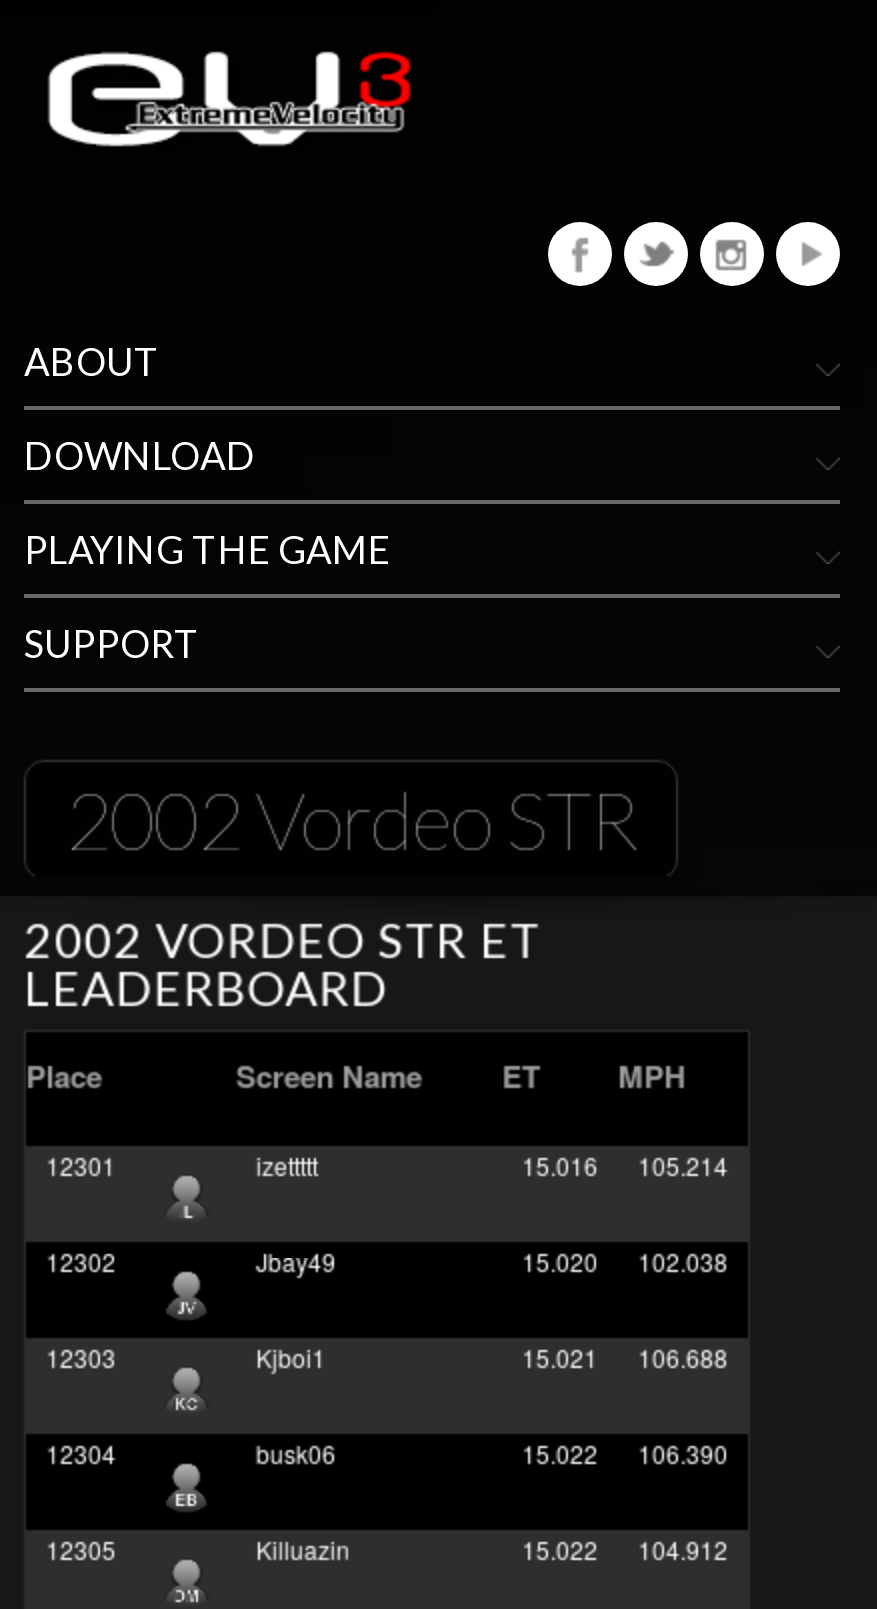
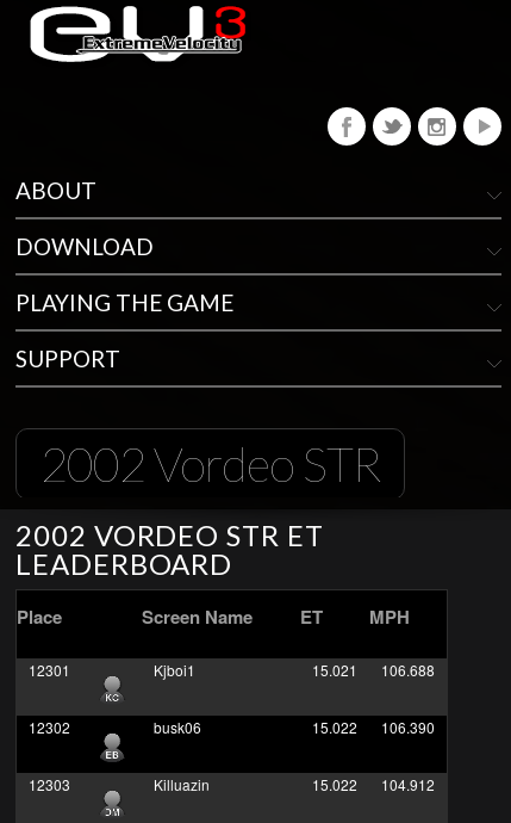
[46,1148,728,1374] izettttt | 15.016 | 105.214 | 12302 | Jbay49 | 15.020 | 102.038 | 12303 -> none
[46,1436,116,1470] 12304 -> [29,717,70,737] 12302
[46,1532,116,1566] 12305 -> [29,774,70,794] 12303

